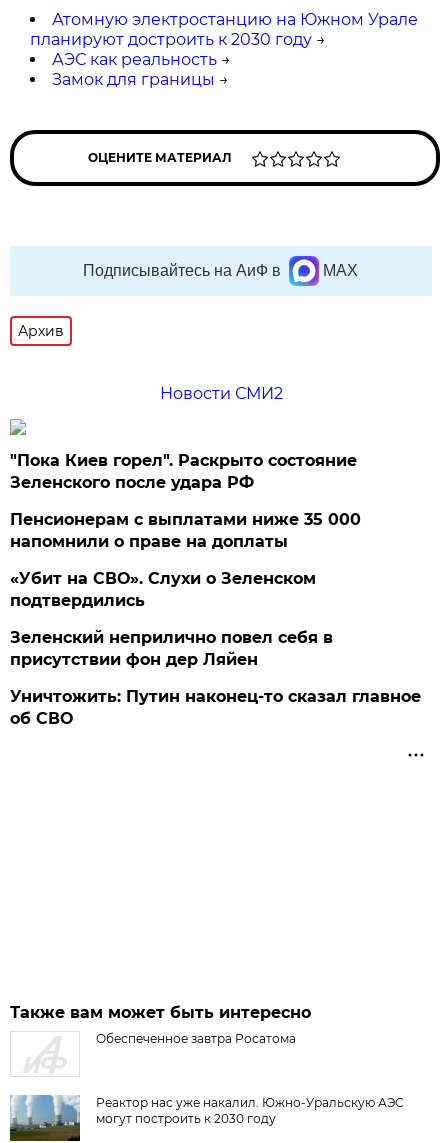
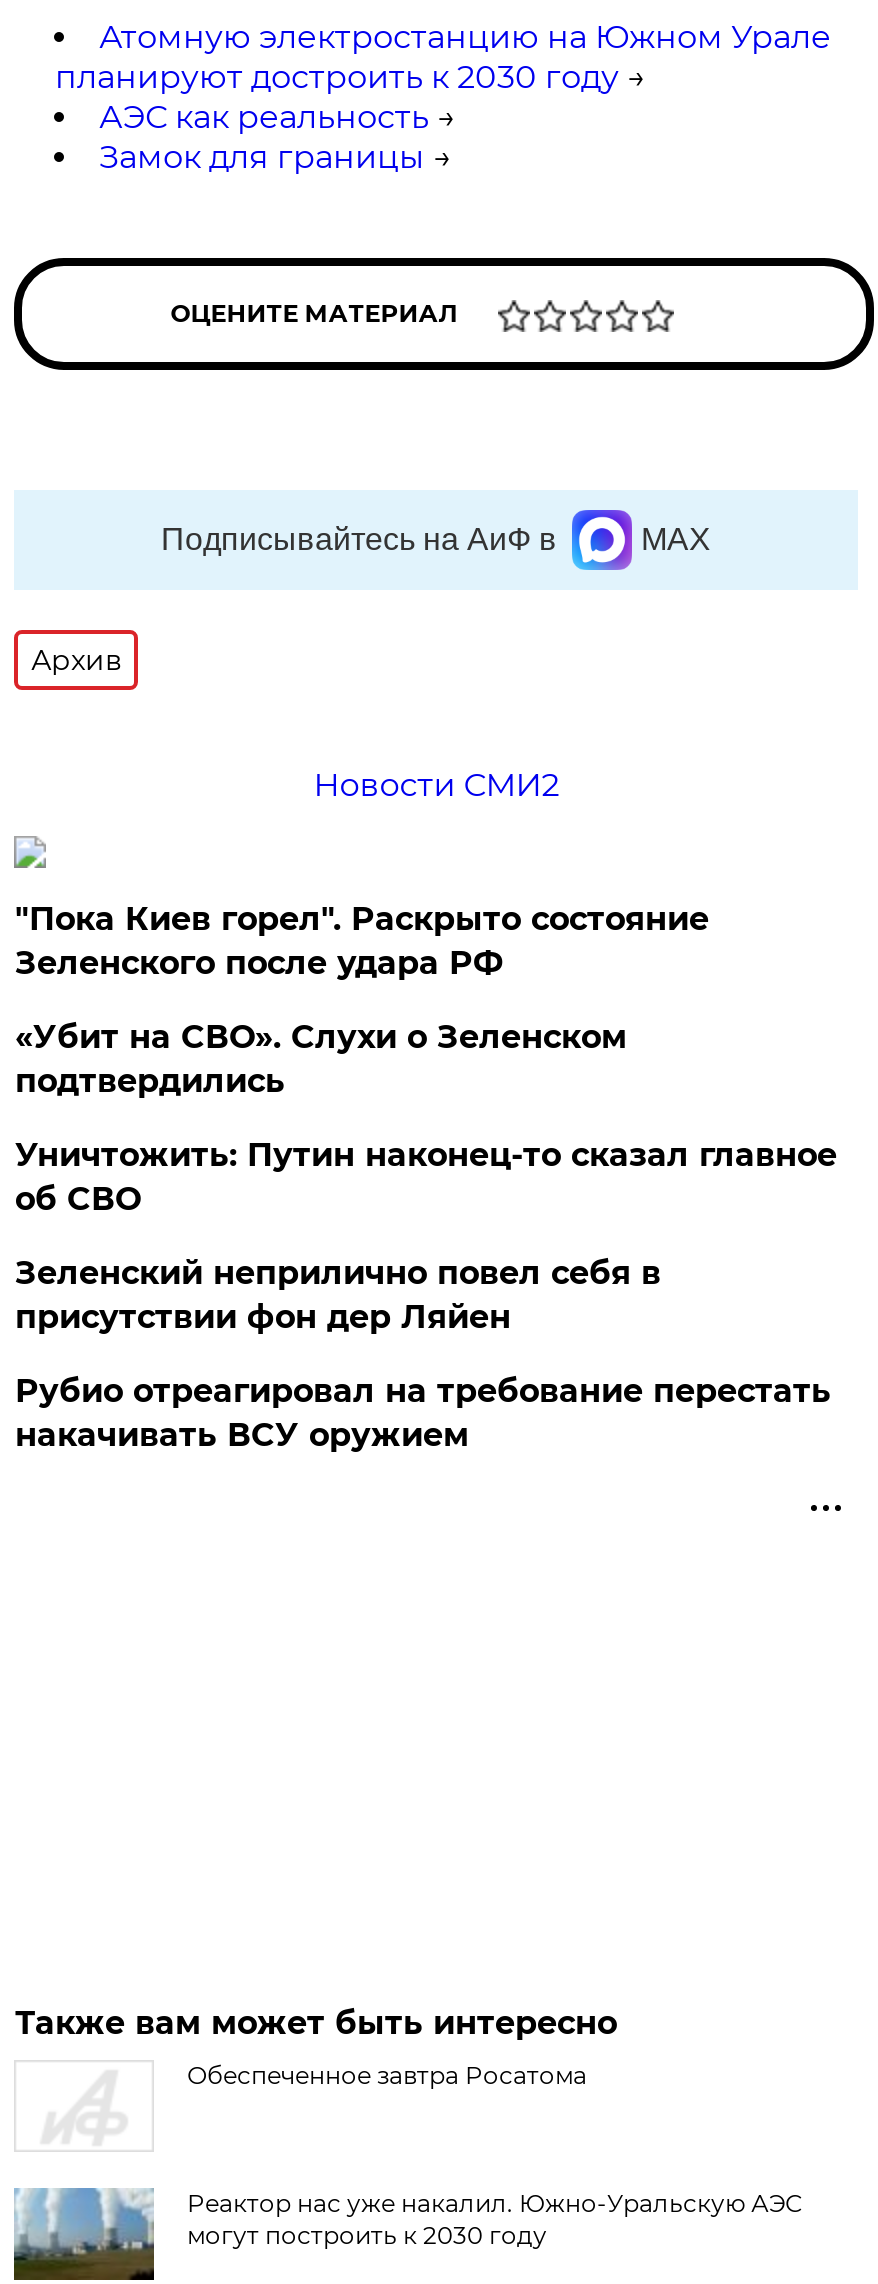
[10,510,361,551] Пенсионерам с выплатами ниже 35 000 | напомнили о праве на доплаты -> none
moved [10,569,316,610] -> [15,1018,627,1100]: «Убит на СВО». Слухи о Зеленском | подтвердились
none -> [15,1372,831,1454] Рубио отреагировал на требование перестать | накачивать ВСУ оружием
moved [10,687,421,728] -> [15,1136,837,1218]: Уничтожить: Путин наконец-то сказал главное | об СВО

